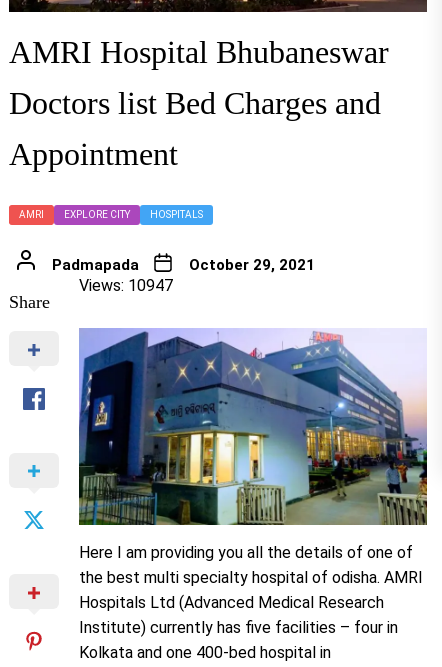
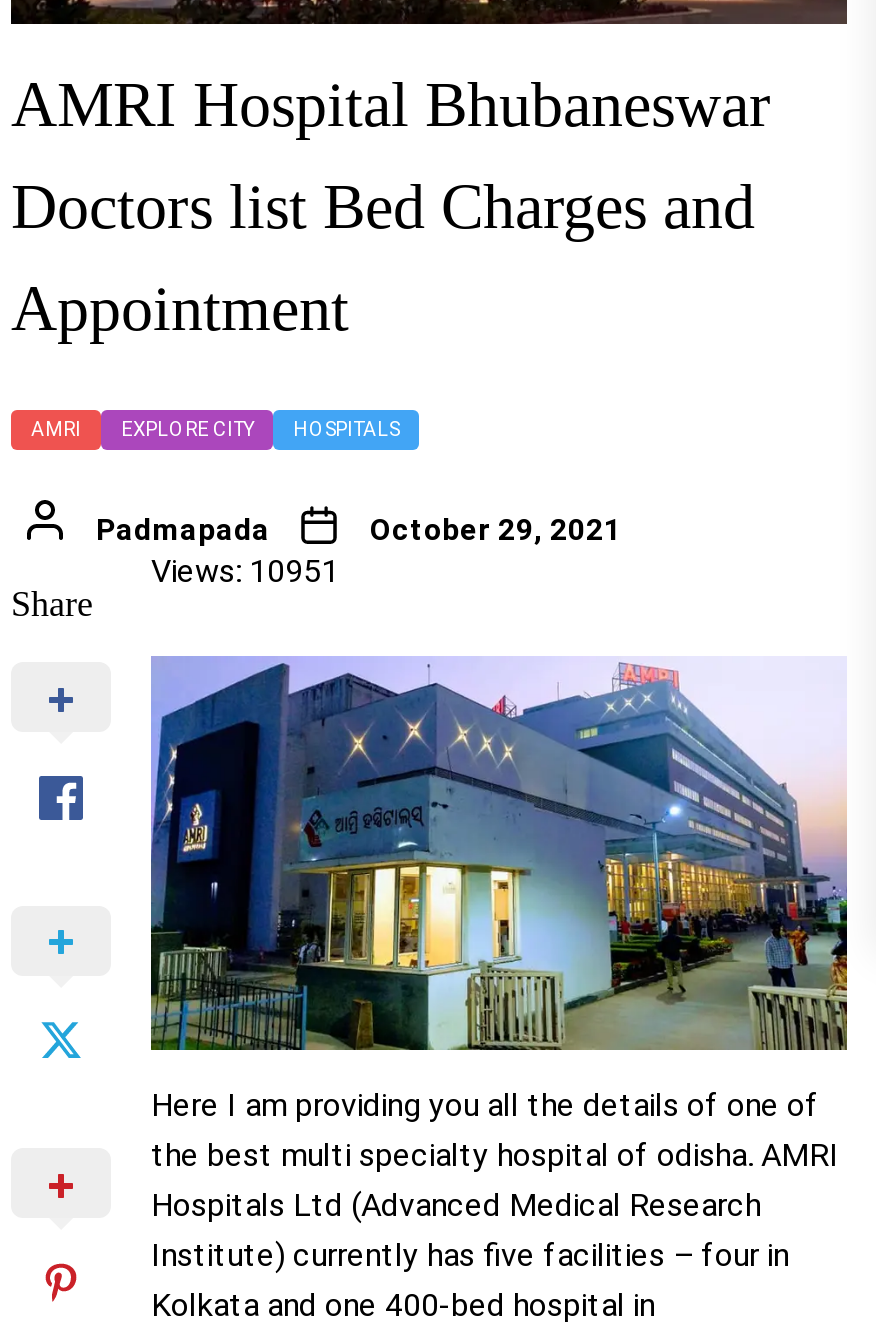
[79,276,173,295] Views: 10947 -> [151,552,339,590] Views: 10951

